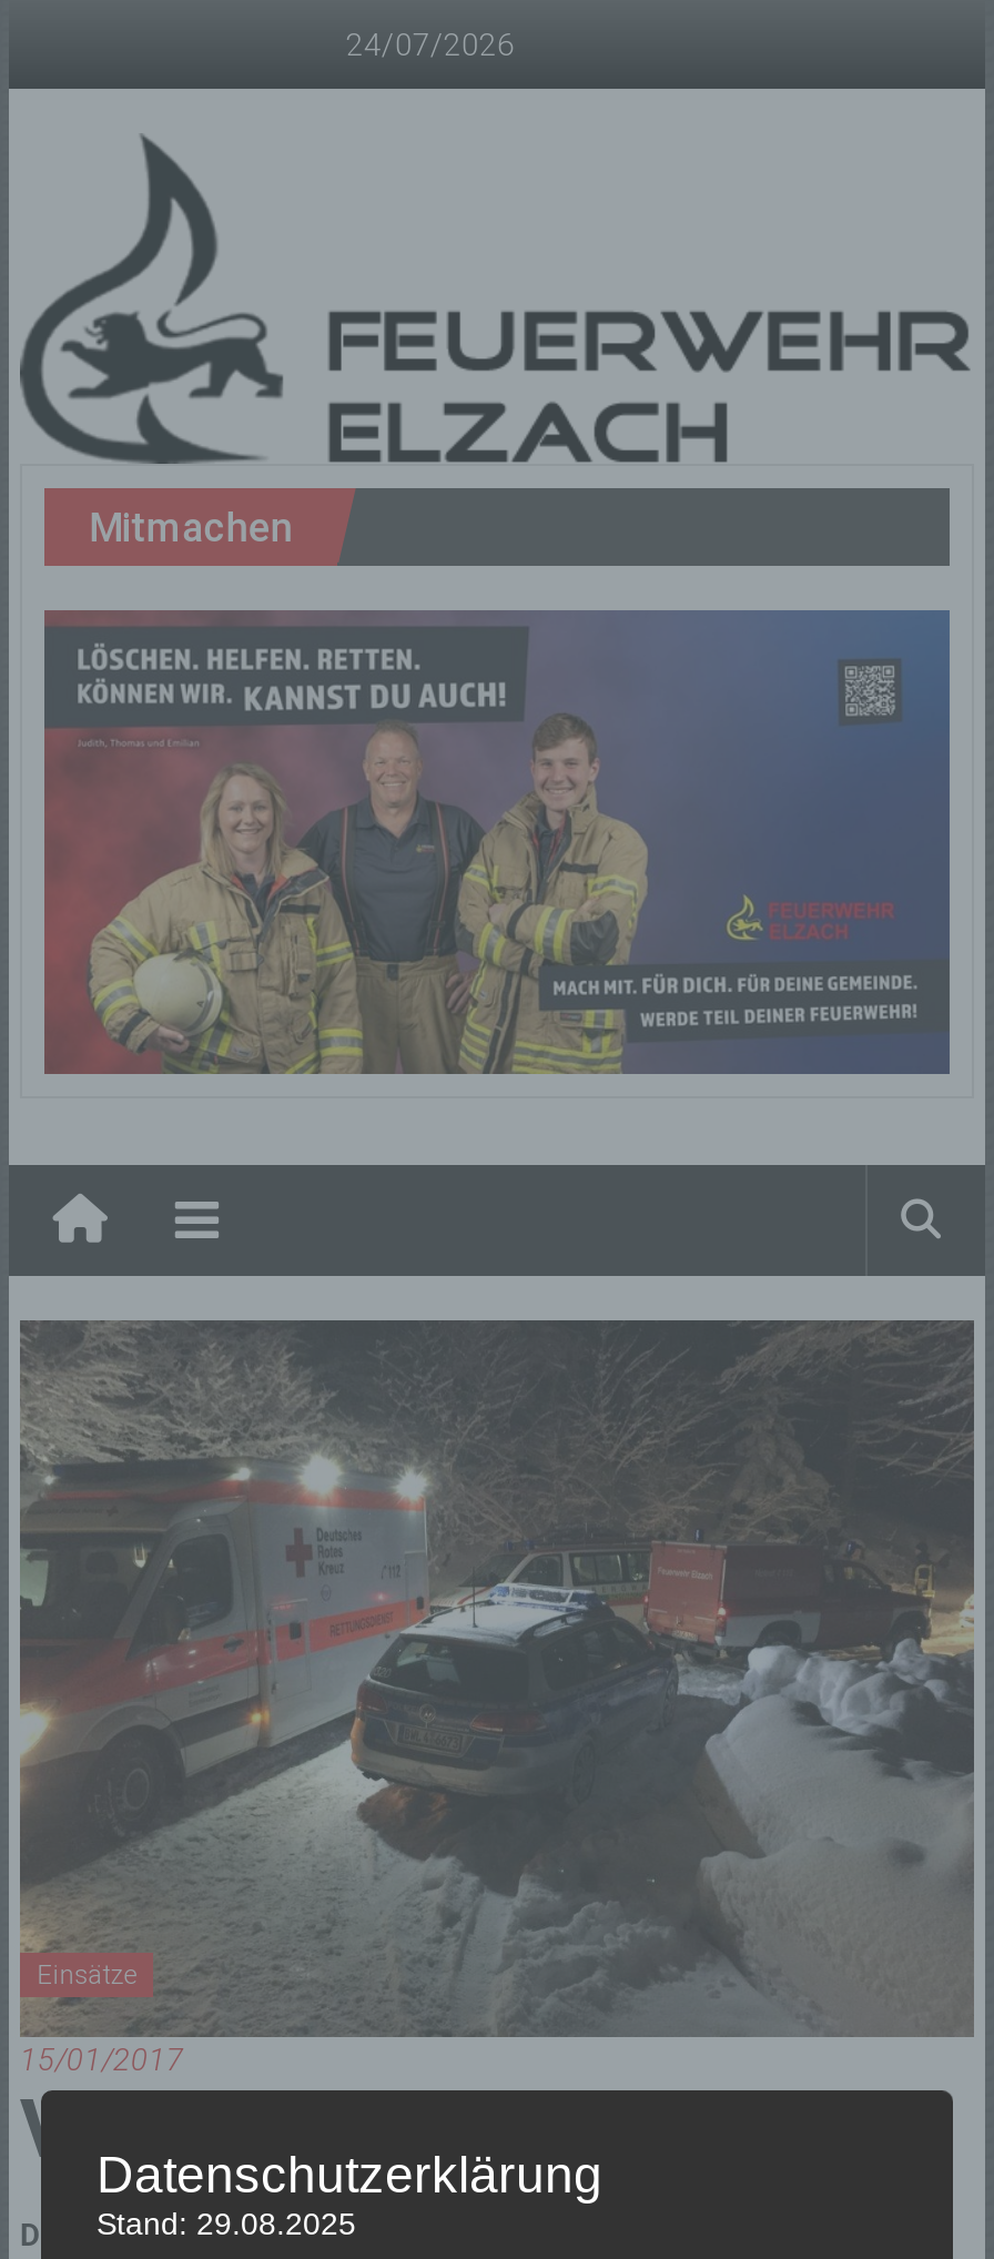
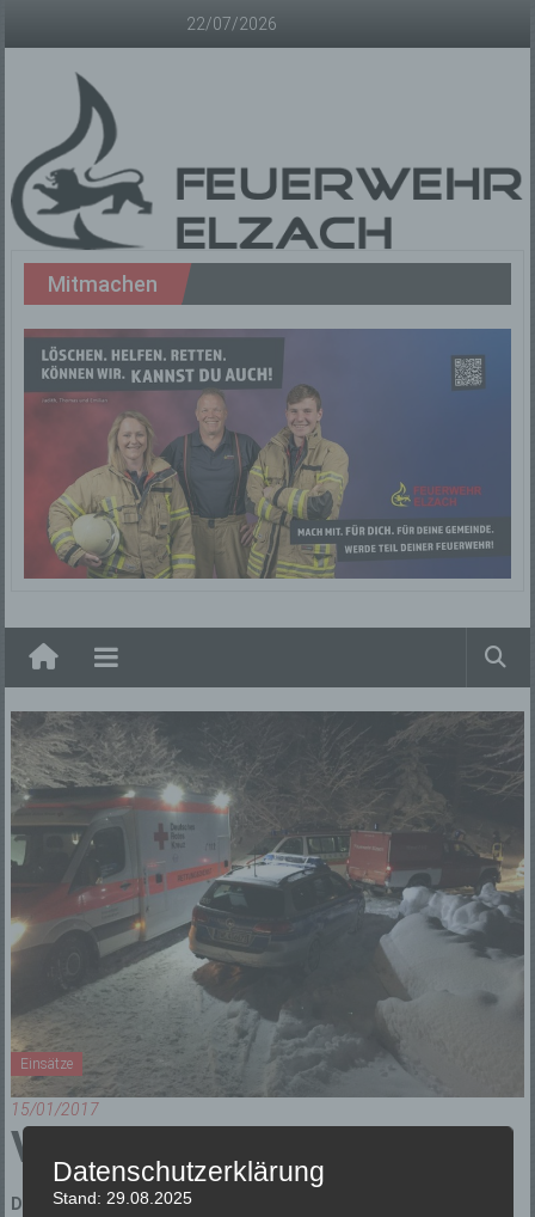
[346,27,515,62] 24/07/2026 -> [186,14,277,33] 22/07/2026

